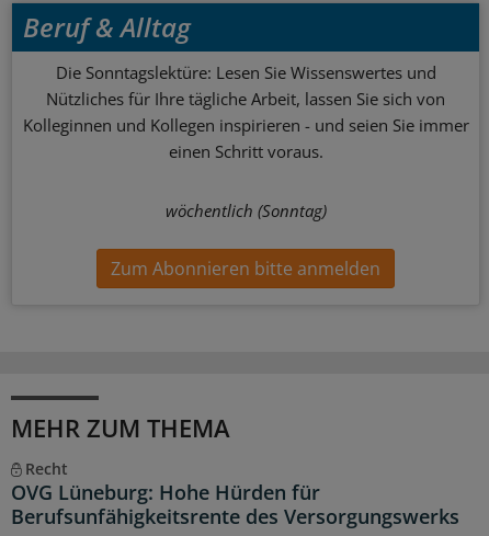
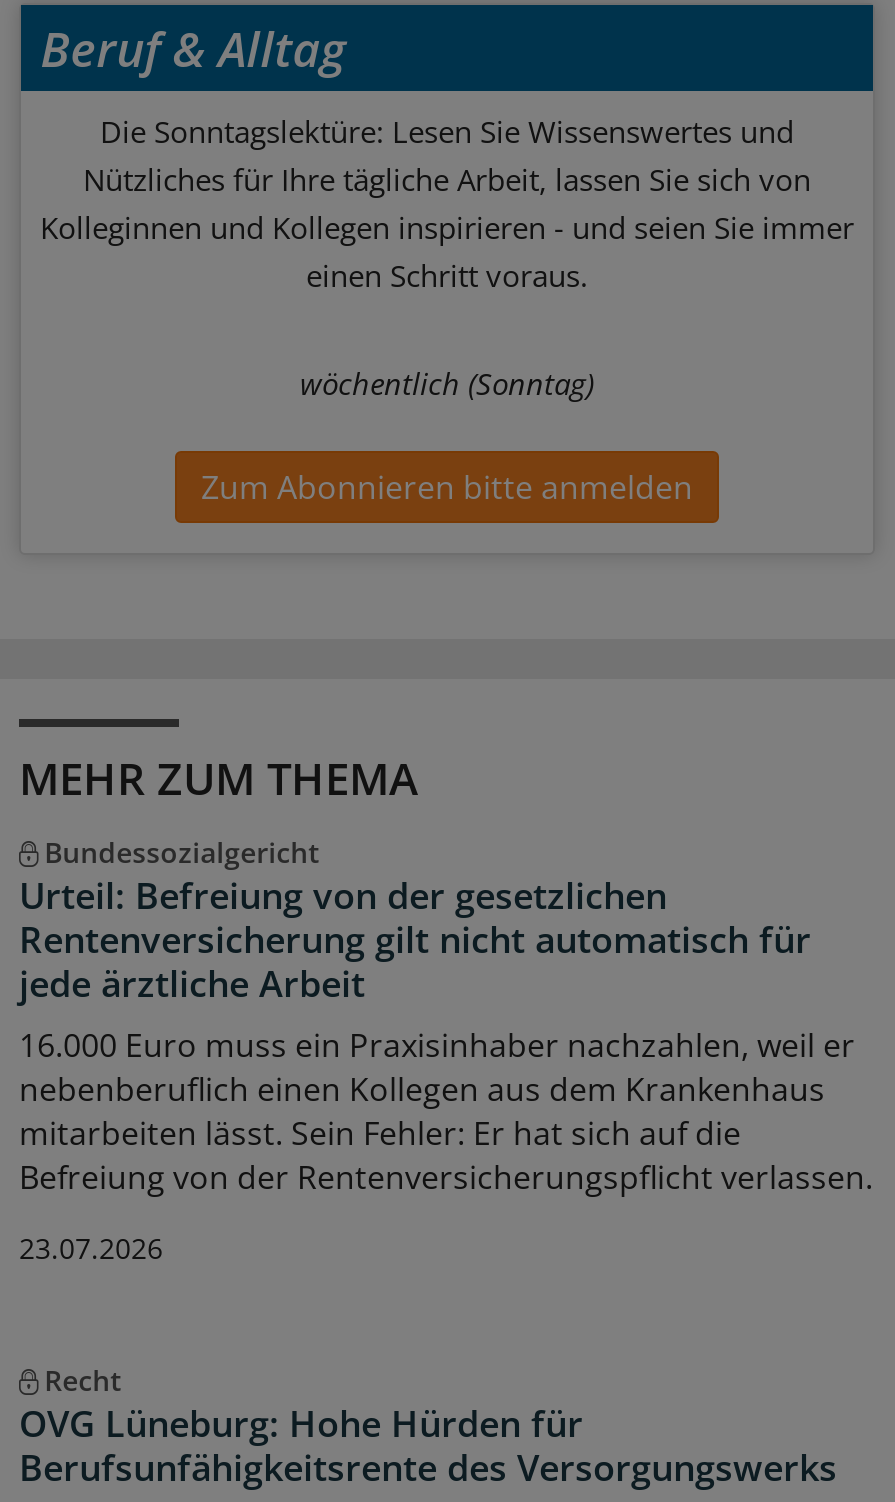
none -> [19,834,873,1268] Bundessozialgericht | Urteil: Befreiung von der gesetzlichen | Rentenversicherung gilt nicht automatisch für | jede ärztliche Arbeit | 16.000 Euro muss ein Praxisinhaber nachzahlen, weil er | nebenberuflich einen Kollegen aus dem Krankenhaus | mitarbeiten lässt. Sein Fehler: Er hat sich auf die | Befreiung von der Rentenversicherungspflicht verlassen. | 23.07.2026

